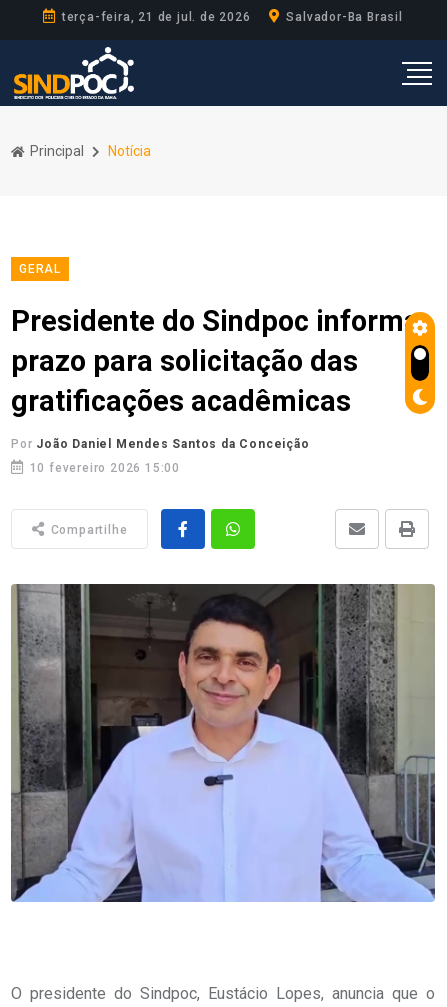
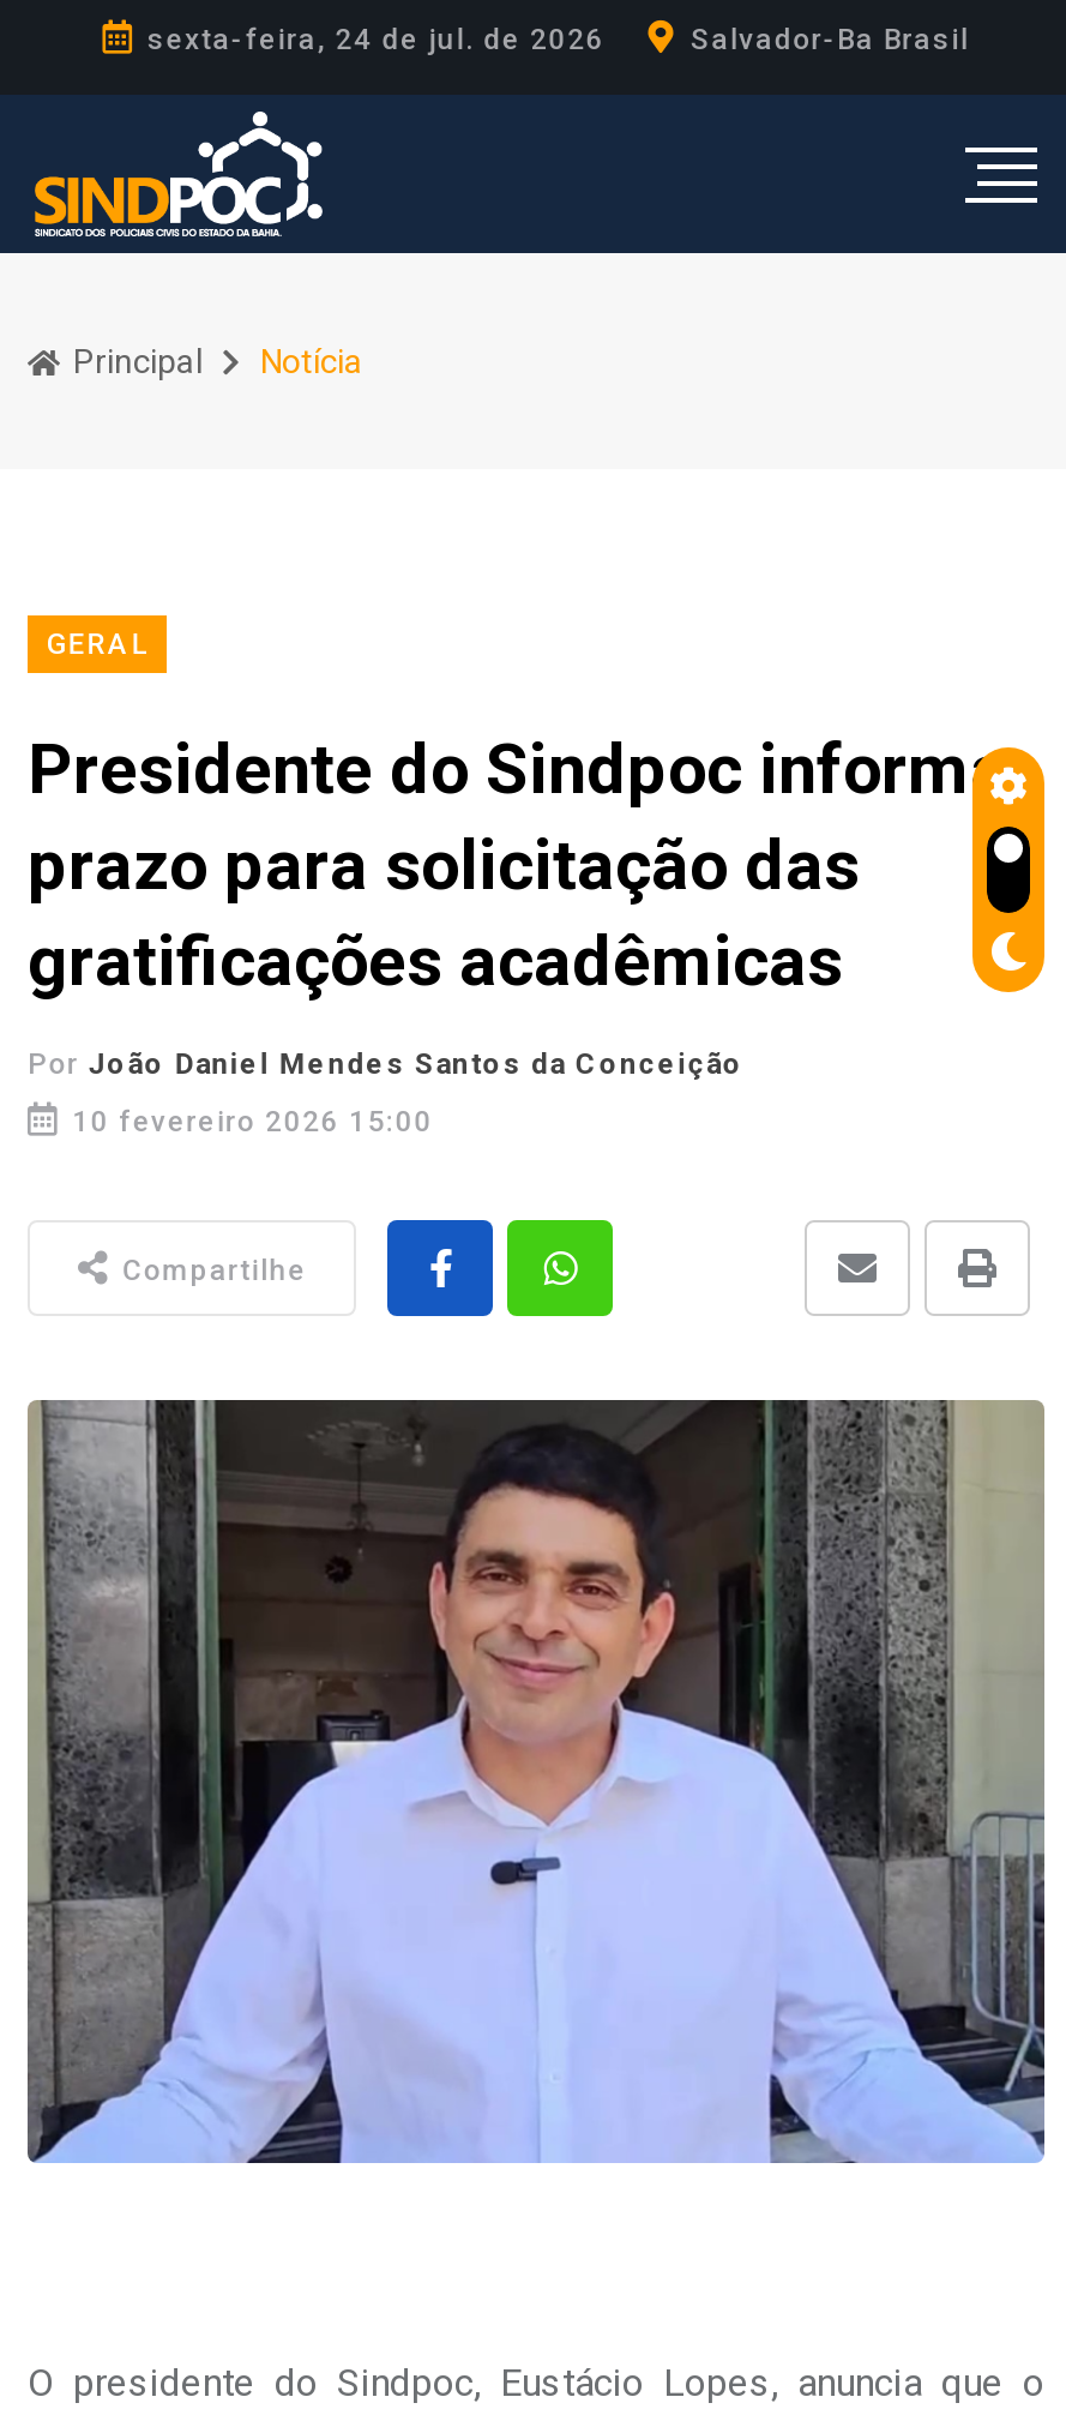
[62,10,251,24] terça-feira, 21 de jul. de 2026 -> [147,23,605,56] sexta-feira, 24 de jul. de 2026

